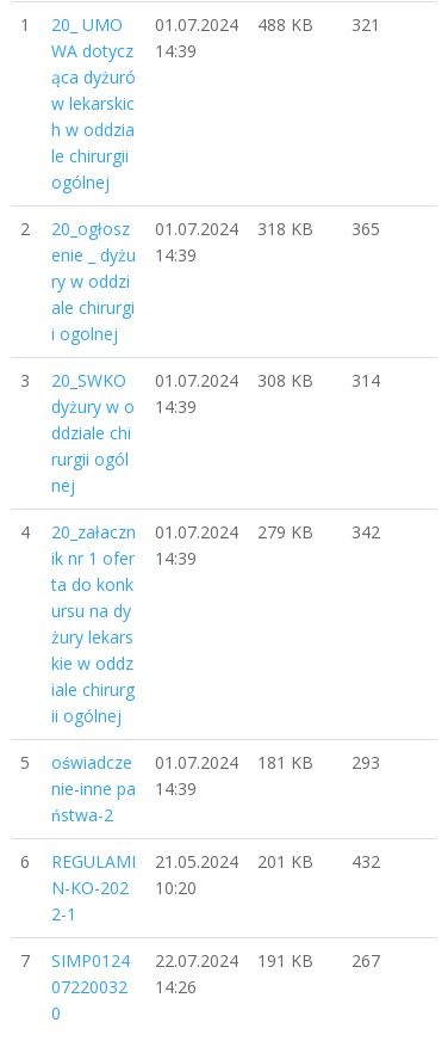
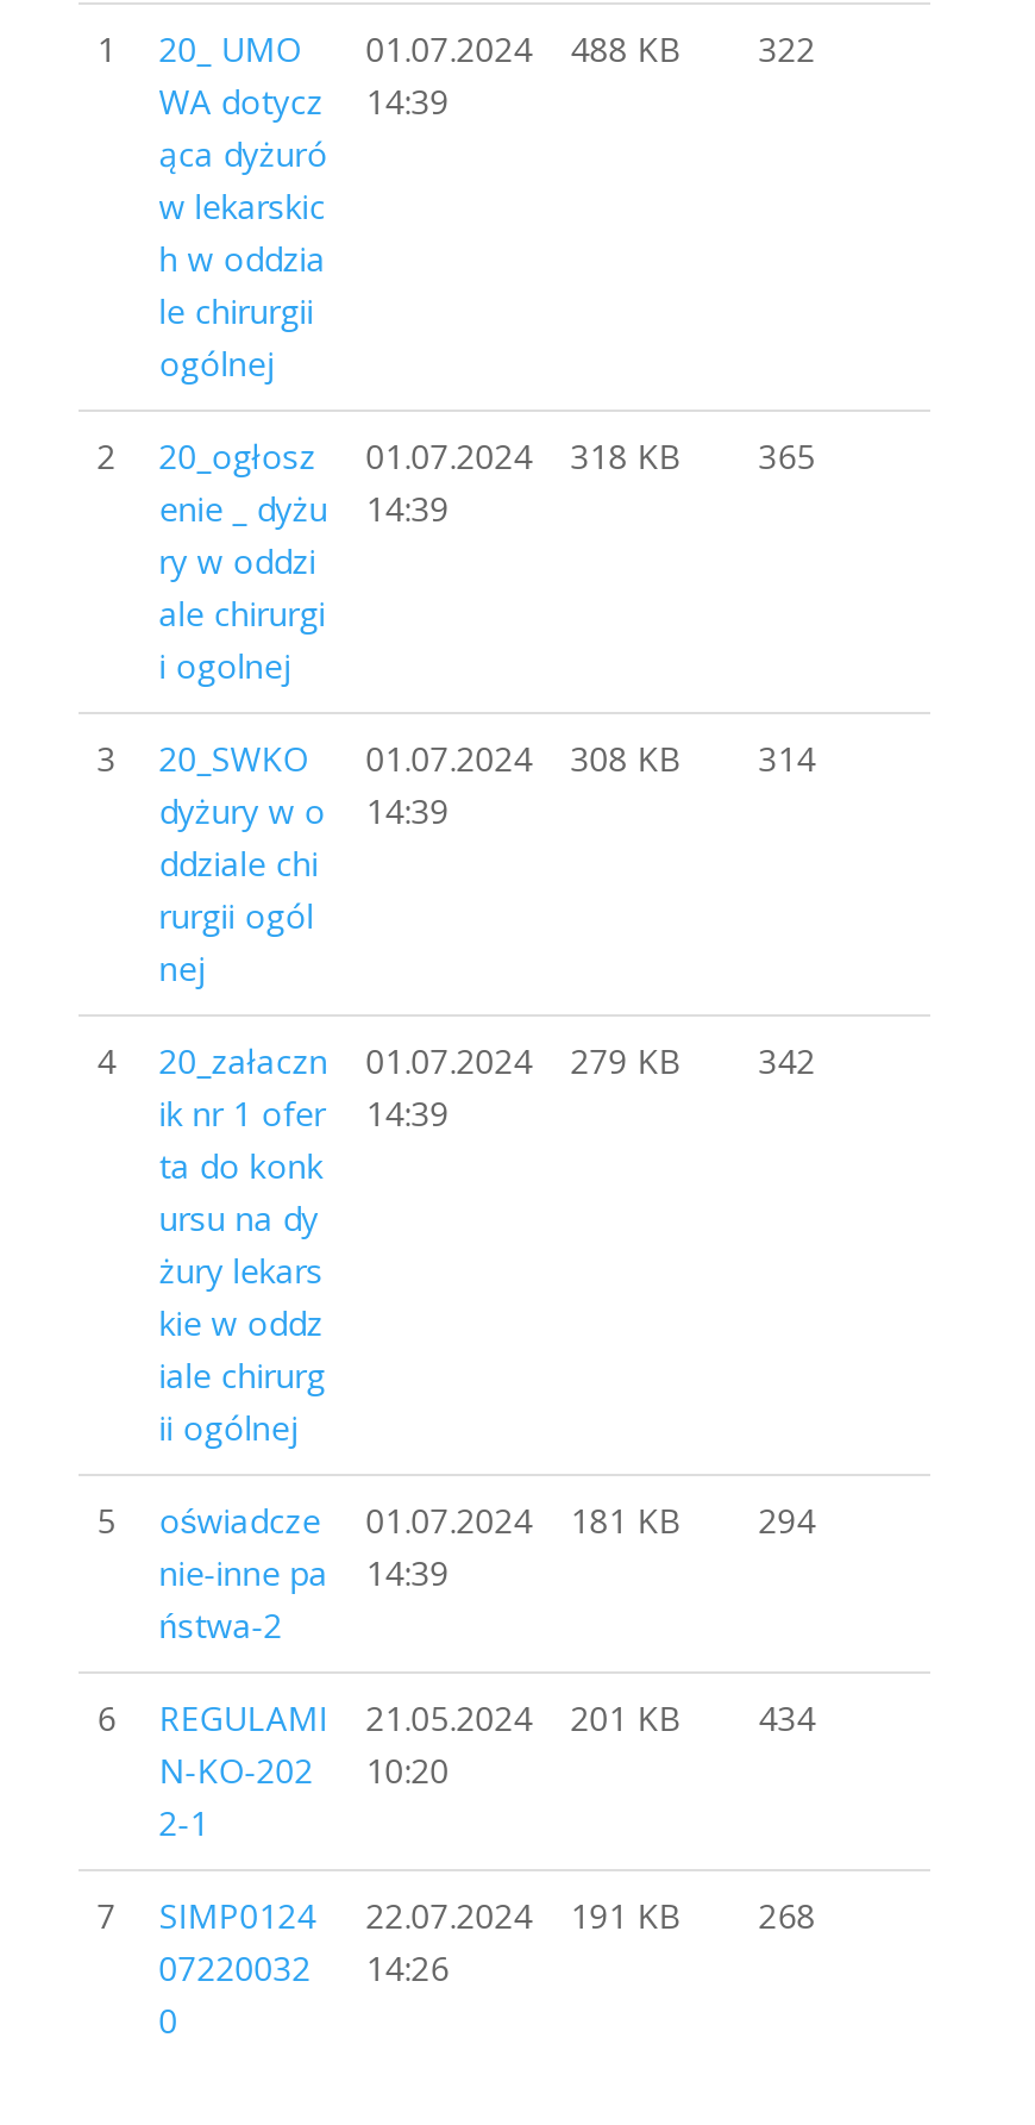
[20,13,380,35] 1 20_ UMO 01.07.2024 488 KB 321 -> [97,25,816,70] 1 20_ UMO 01.07.2024 488 KB 322
[20,750,380,773] 5 oświadcze 01.07.2024 181 KB 293 -> [97,1497,816,1542] 5 oświadcze 01.07.2024 181 KB 294
[20,850,380,872] 6 REGULAMI 21.05.2024 201 KB 432 -> [97,1694,816,1740] 6 REGULAMI 21.05.2024 201 KB 434
[20,949,380,971] 7 SIMP0124 22.07.2024 191 KB 267 -> [97,1892,816,1937] 7 SIMP0124 22.07.2024 191 KB 268

